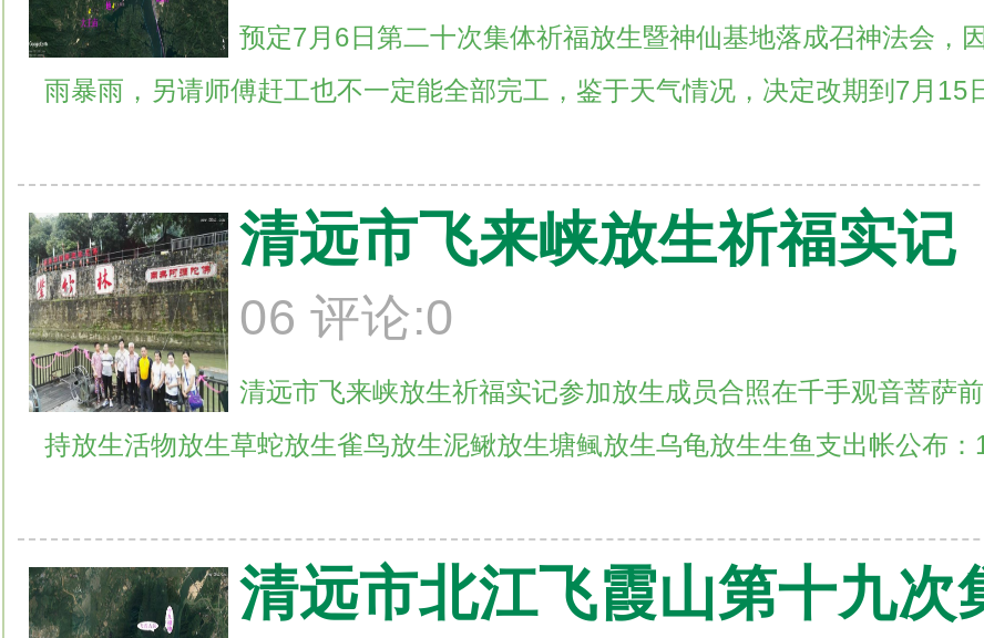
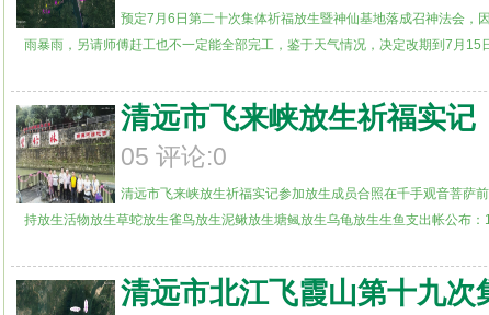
[239,288,454,346] 06 评论:0 -> [121,142,227,171] 05 评论:0

